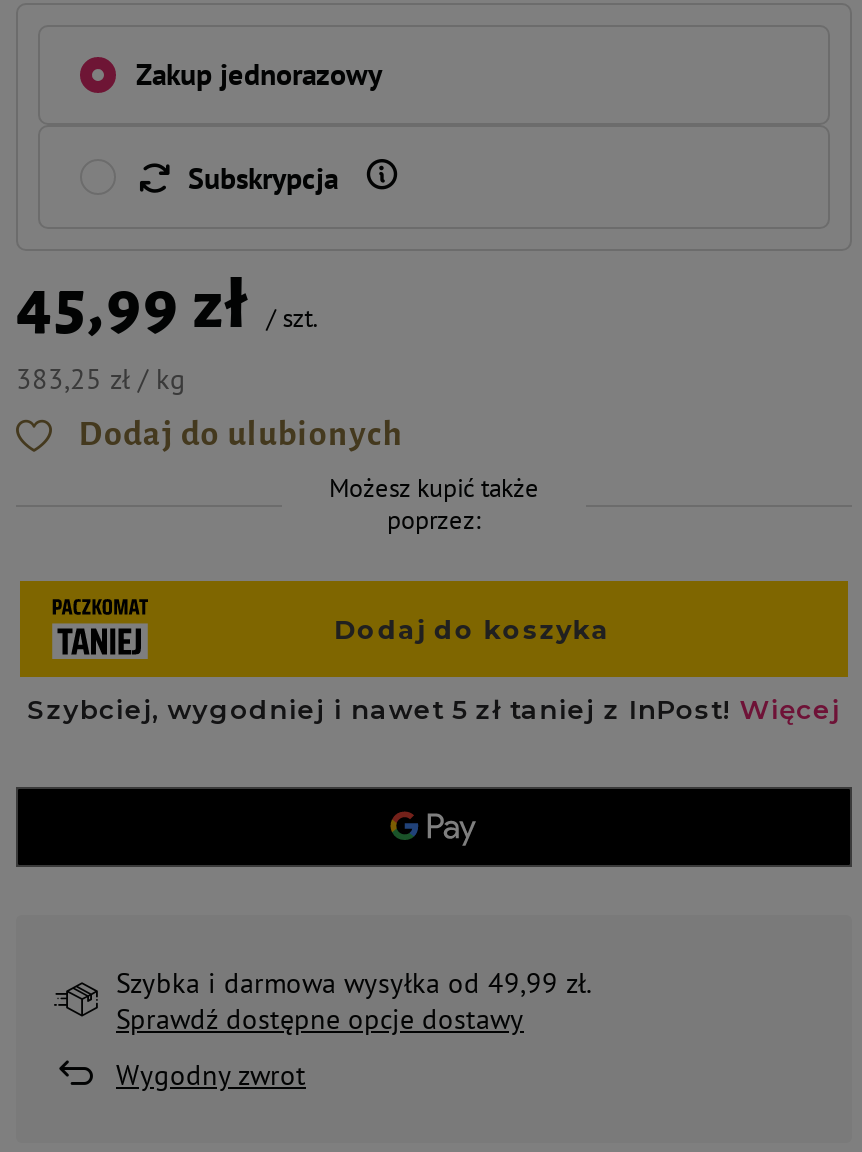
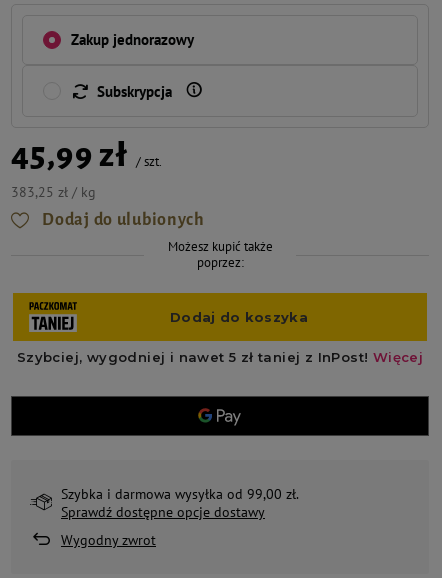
[116,965,592,1001] Szybka i darmowa wysyłka od 49,99 zł. -> [61,485,299,503] Szybka i darmowa wysyłka od 99,00 zł.

